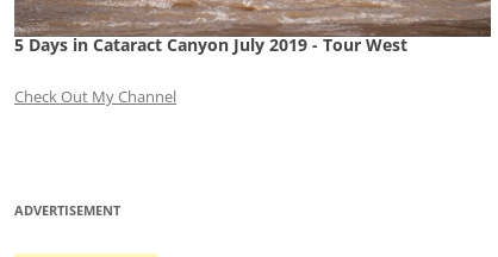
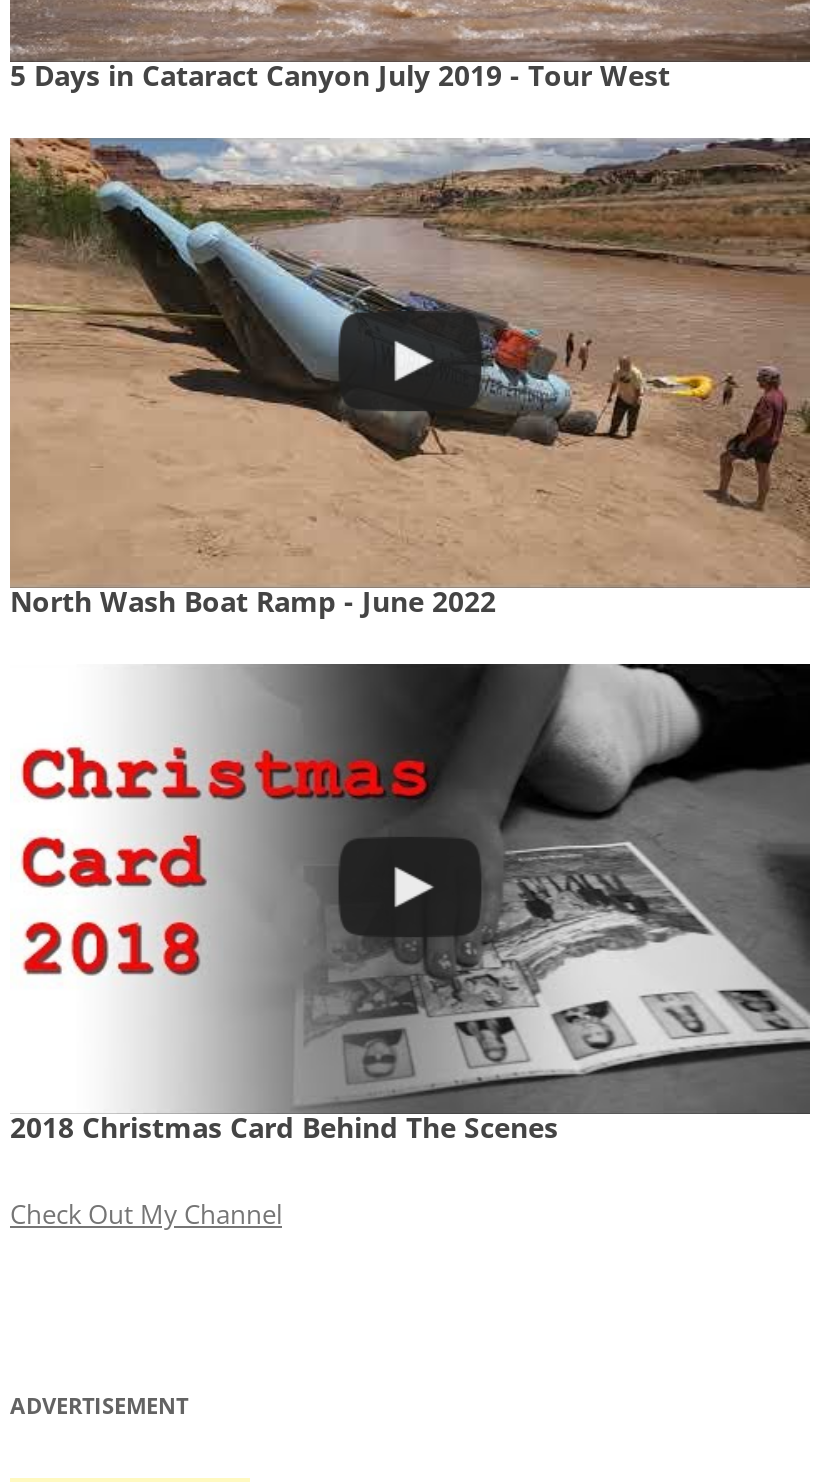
none -> [10,136,812,620] [image] | North Wash Boat Ramp - June 2022
none -> [10,634,812,1146] [image] | 2018 Christmas Card Behind The Scenes

